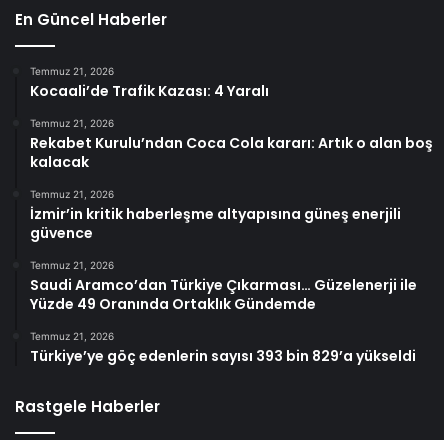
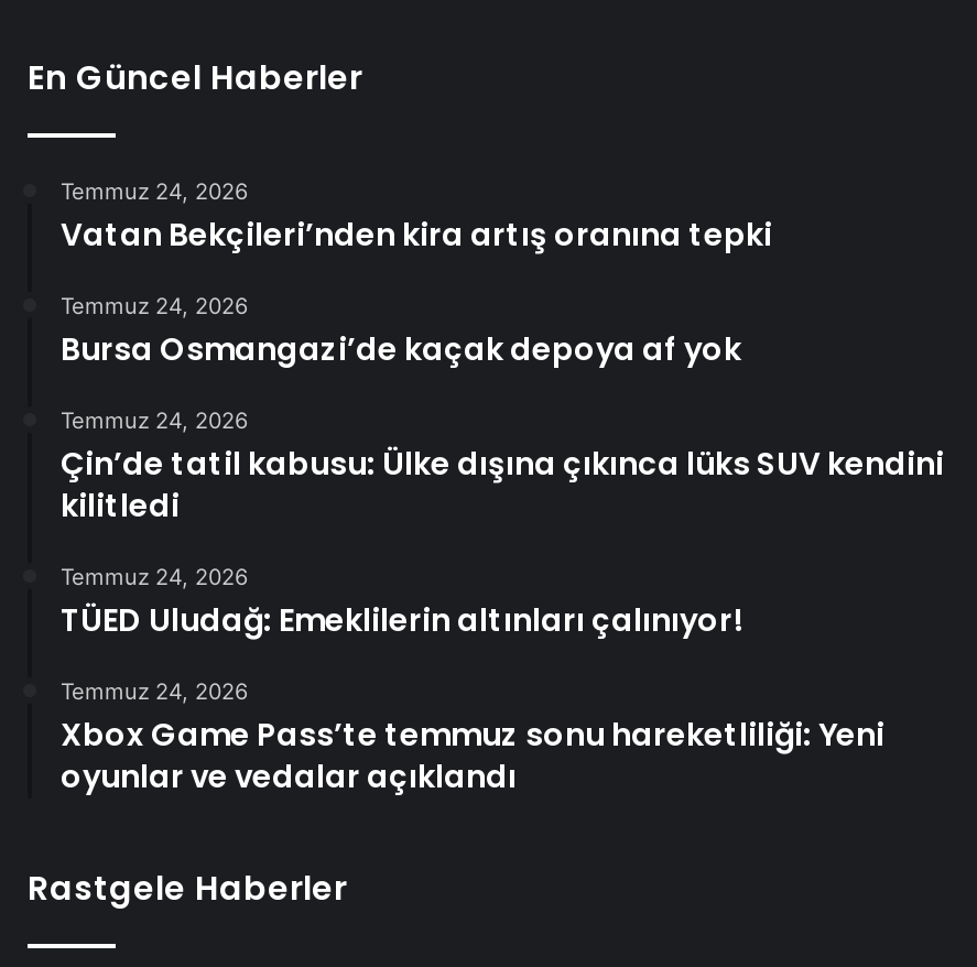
[30,65,269,101] Temmuz 21, 2026 | Kocaali’de Trafik Kazası: 4 Yaralı -> [61,178,772,257] Temmuz 24, 2026 | Vatan Bekçileri’nden kira artış oranına tepki
[30,117,433,172] Temmuz 21, 2026 | Rekabet Kurulu’ndan Coca Cola kararı: Artık o alan boş | kalacak -> [61,292,741,371] Temmuz 24, 2026 | Bursa Osmangazi’de kaçak depoya af yok
[30,188,401,243] Temmuz 21, 2026 | İzmir’in kritik haberleşme altyapısına güneş enerjili | güvence -> [61,407,944,528] Temmuz 24, 2026 | Çin’de tatil kabusu: Ülke dışına çıkınca lüks SUV kendini | kilitledi
[30,259,417,314] Temmuz 21, 2026 | Saudi Aramco’dan Türkiye Çıkarması… Güzelenerji ile | Yüzde 49 Oranında Ortaklık Gündemde -> [61,563,741,642] Temmuz 24, 2026 | TÜED Uludağ: Emeklilerin altınları çalınıyor!
[30,330,416,366] Temmuz 21, 2026 | Türkiye’ye göç edenlerin sayısı 393 bin 829’a yükseldi -> [61,678,884,799] Temmuz 24, 2026 | Xbox Game Pass’te temmuz sonu hareketliliği: Yeni | oyunlar ve vedalar açıklandı

